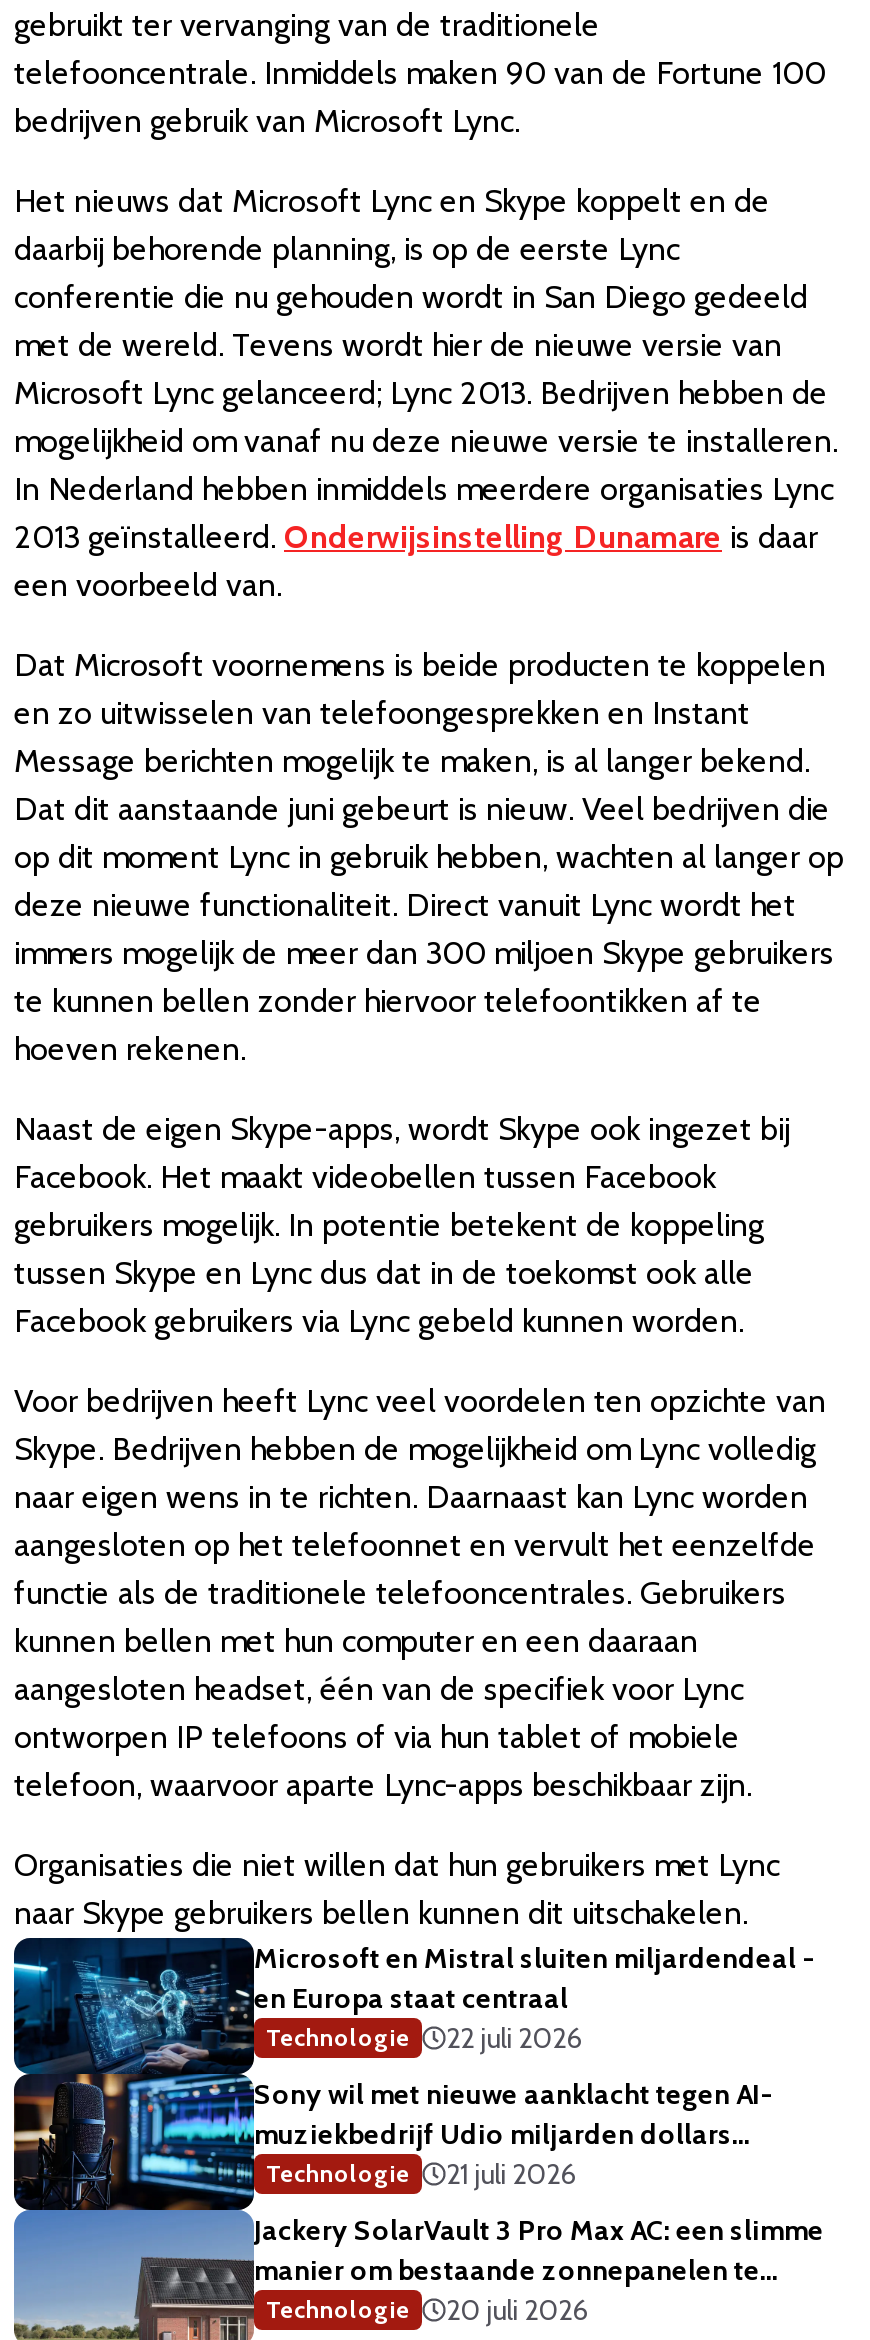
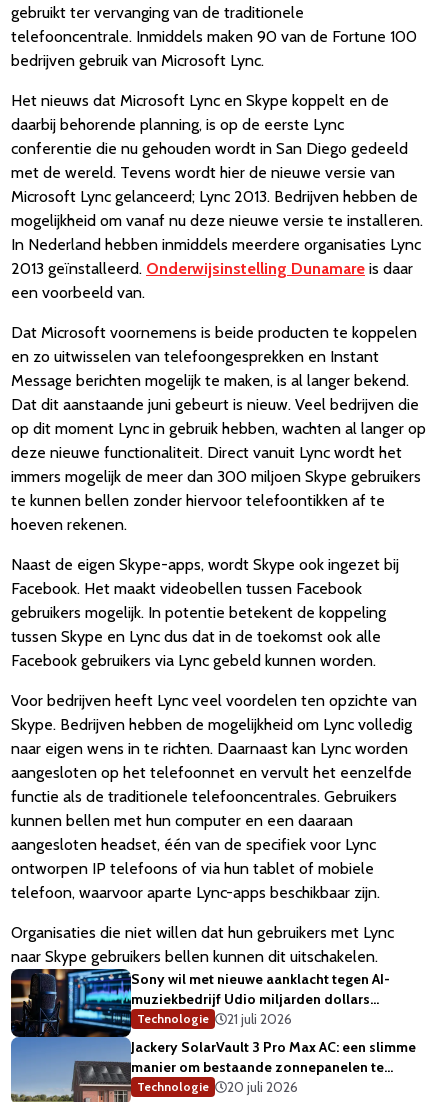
[12,1938,814,2076] [image] | Microsoft en Mistral sluiten miljardendeal - | en Europa staat centraal | Technologie | 22 juli 2026 -> none

